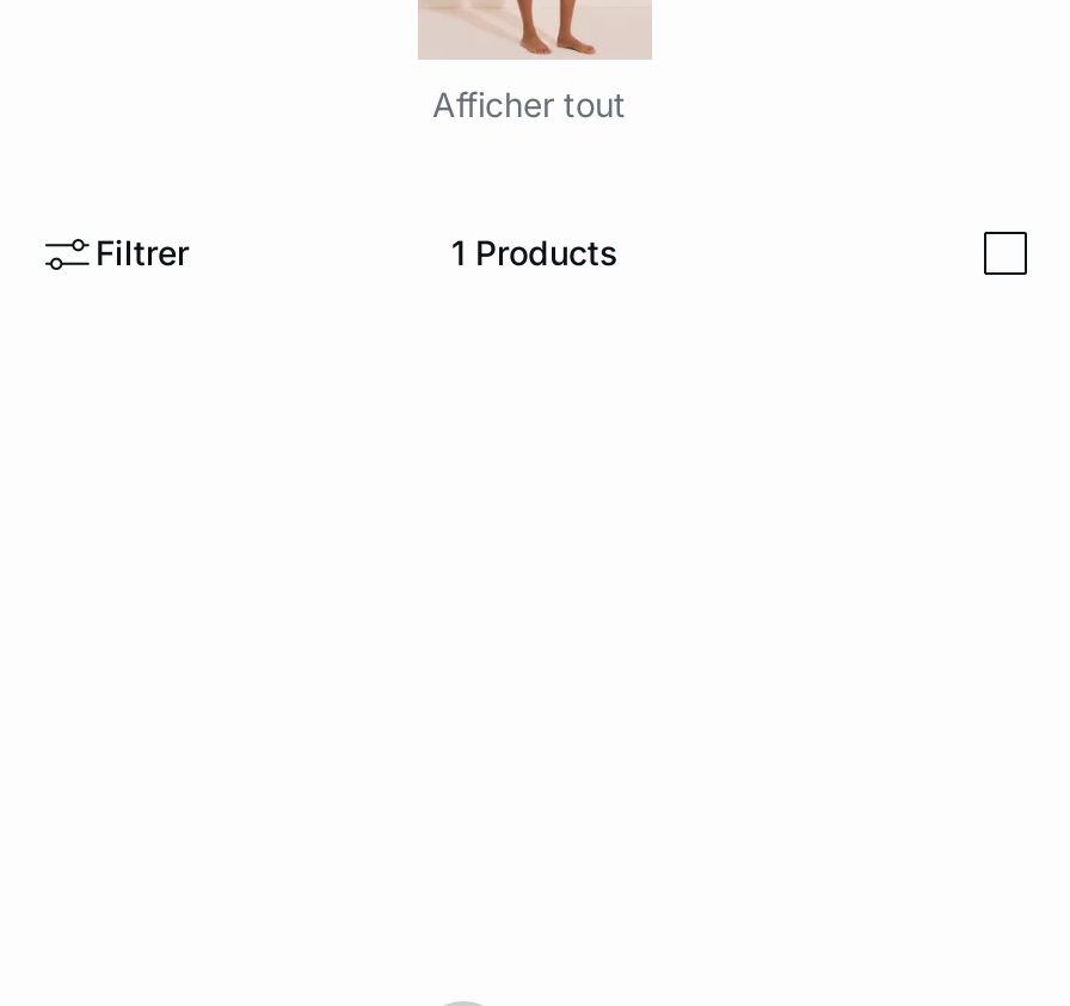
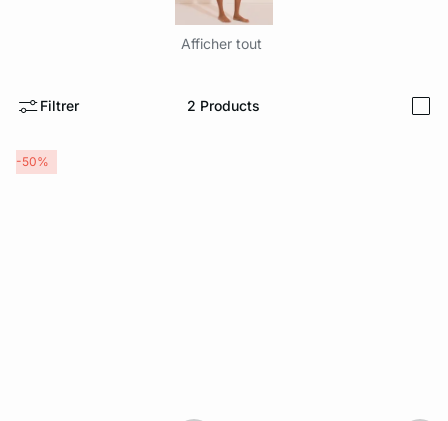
[451,232,619,272] 1 Products -> [187,97,260,114] 2 Products
none -> [16,154,49,169] -50%

